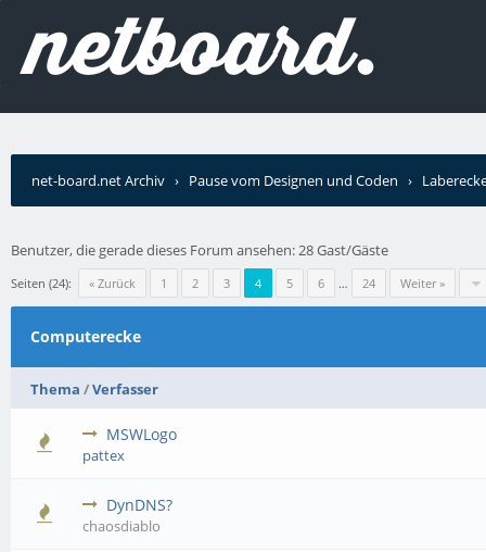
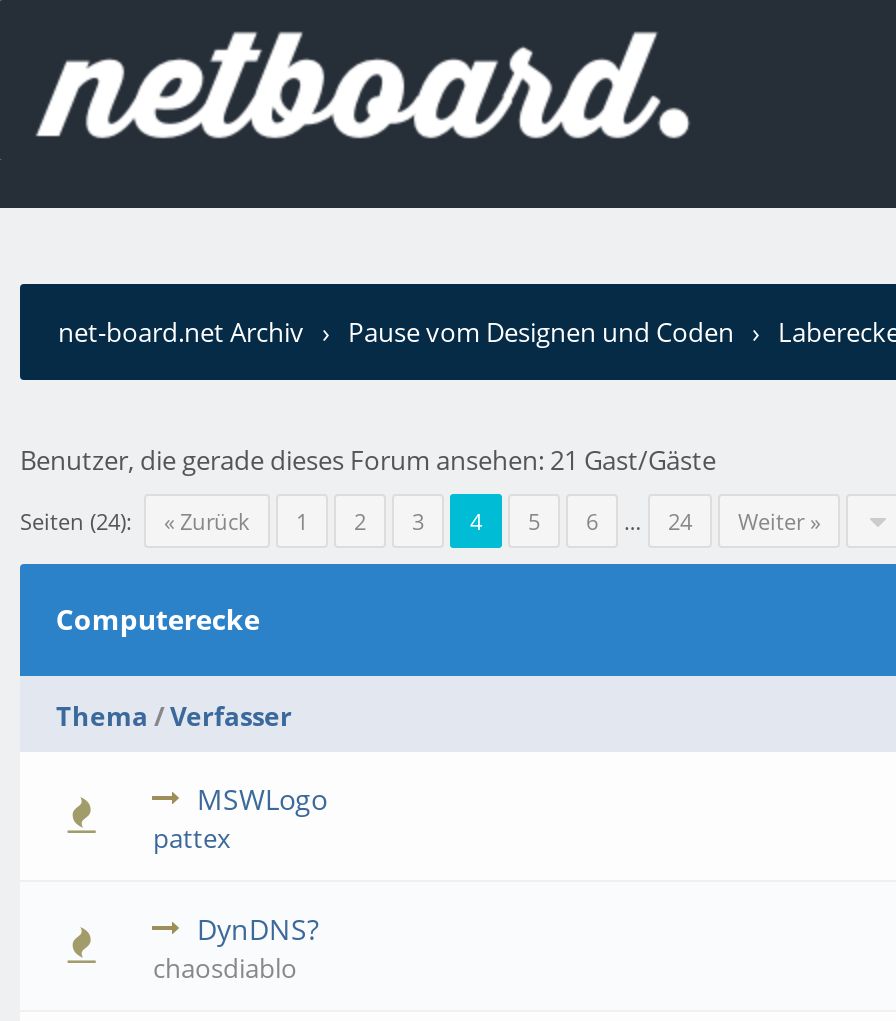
[11,240,388,260] Benutzer, die gerade dieses Forum ansehen: 28 Gast/Gäste -> [20,442,716,478] Benutzer, die gerade dieses Forum ansehen: 21 Gast/Gäste

